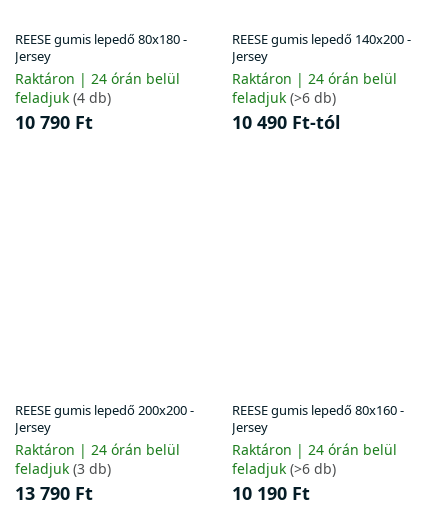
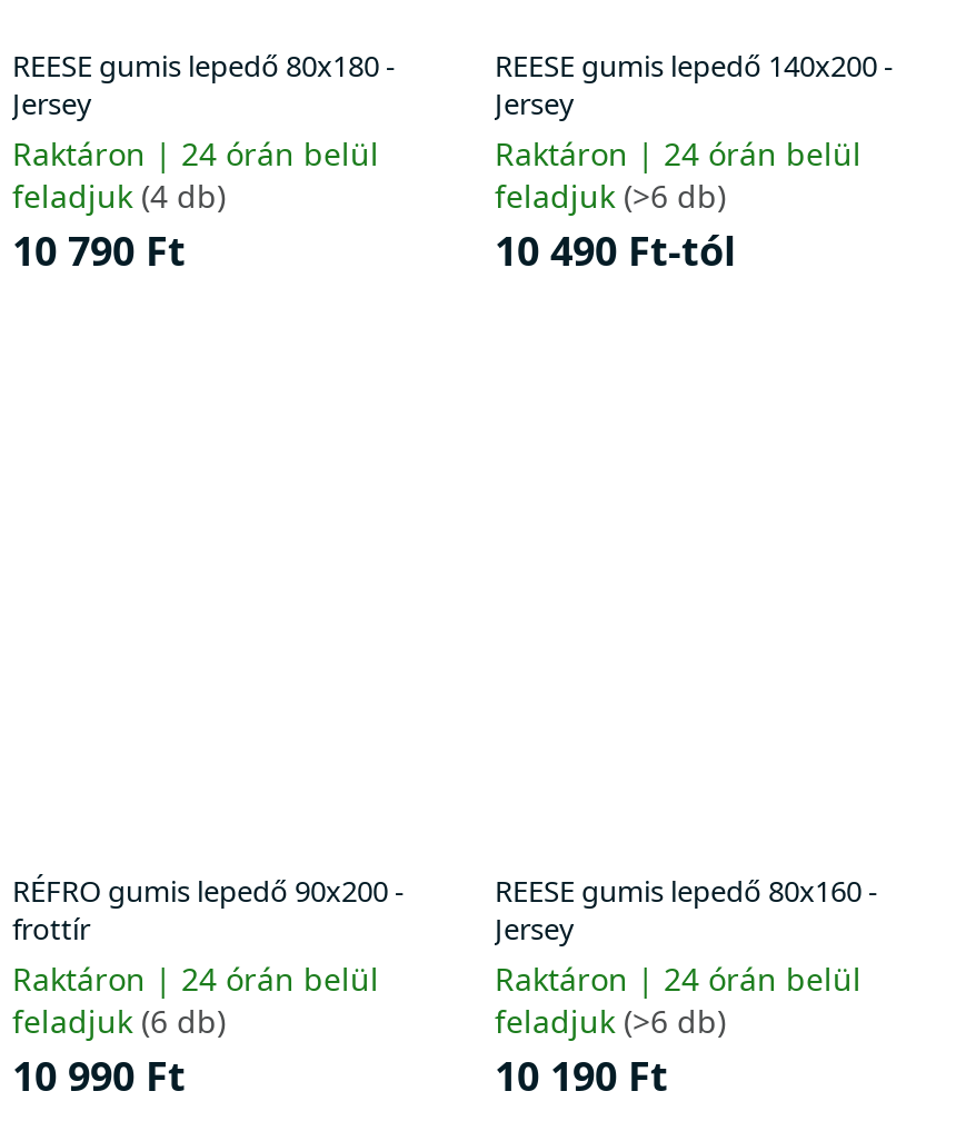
[15,401,190,436] REESE gumis lepedő 200x200 - | Jersey -> [12,871,404,949] RÉFRO gumis lepedő 90x200 - | frottír
[15,459,111,478] feladjuk (3 db) -> [12,1000,226,1042] feladjuk (6 db)
[15,481,93,505] 13 790 Ft -> [12,1049,186,1102] 10 990 Ft

